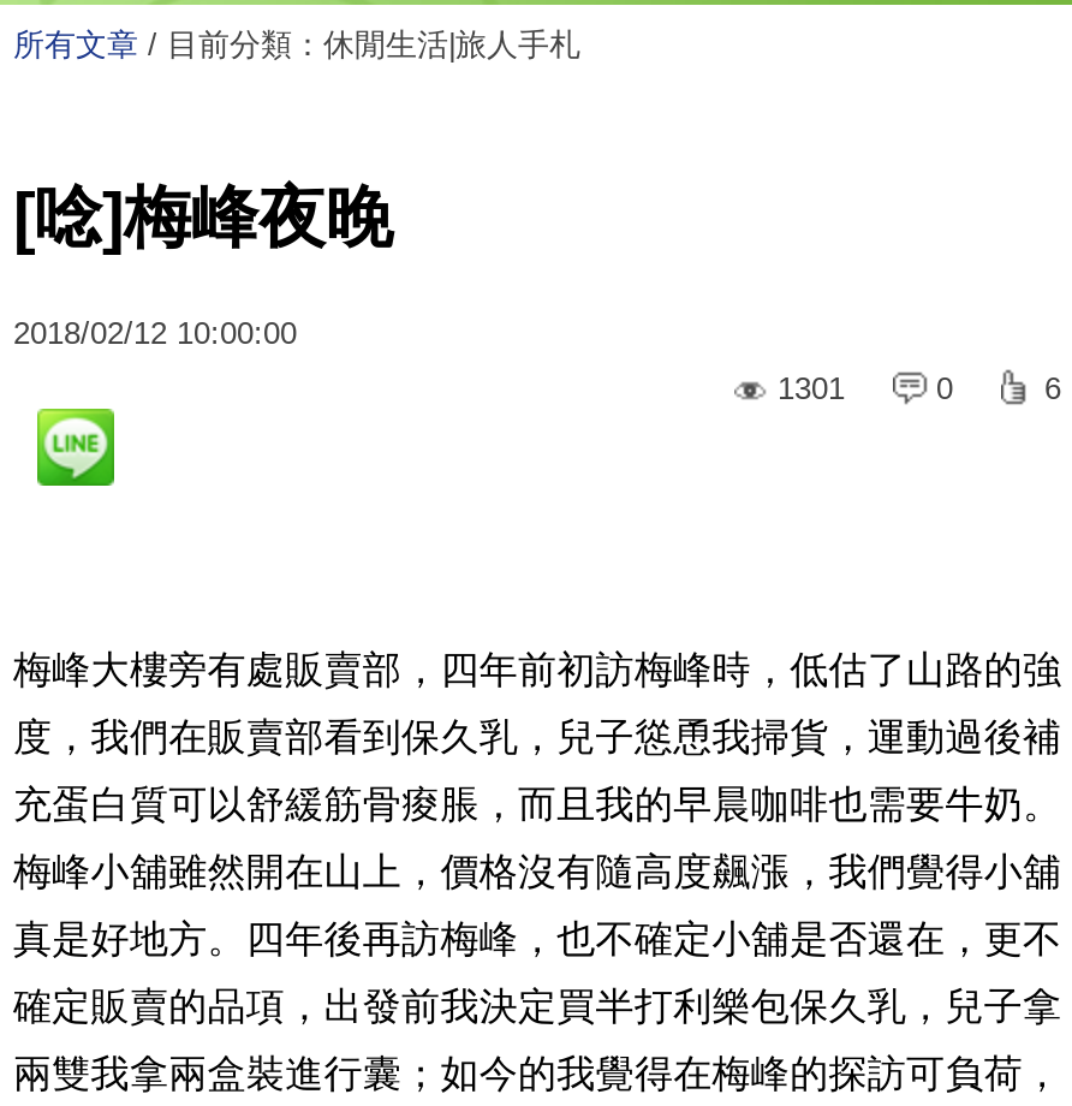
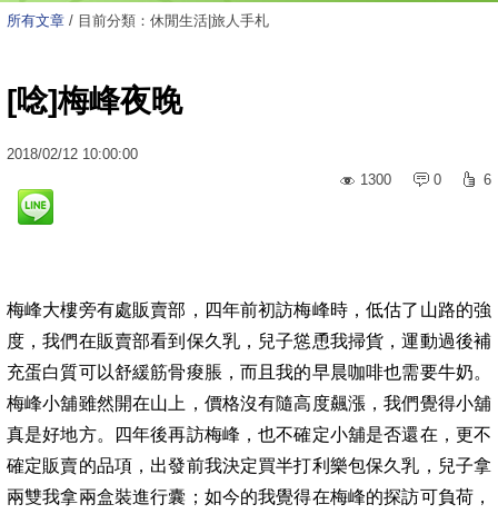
[778,370,845,406] 1301 -> [360,171,391,188] 1300

